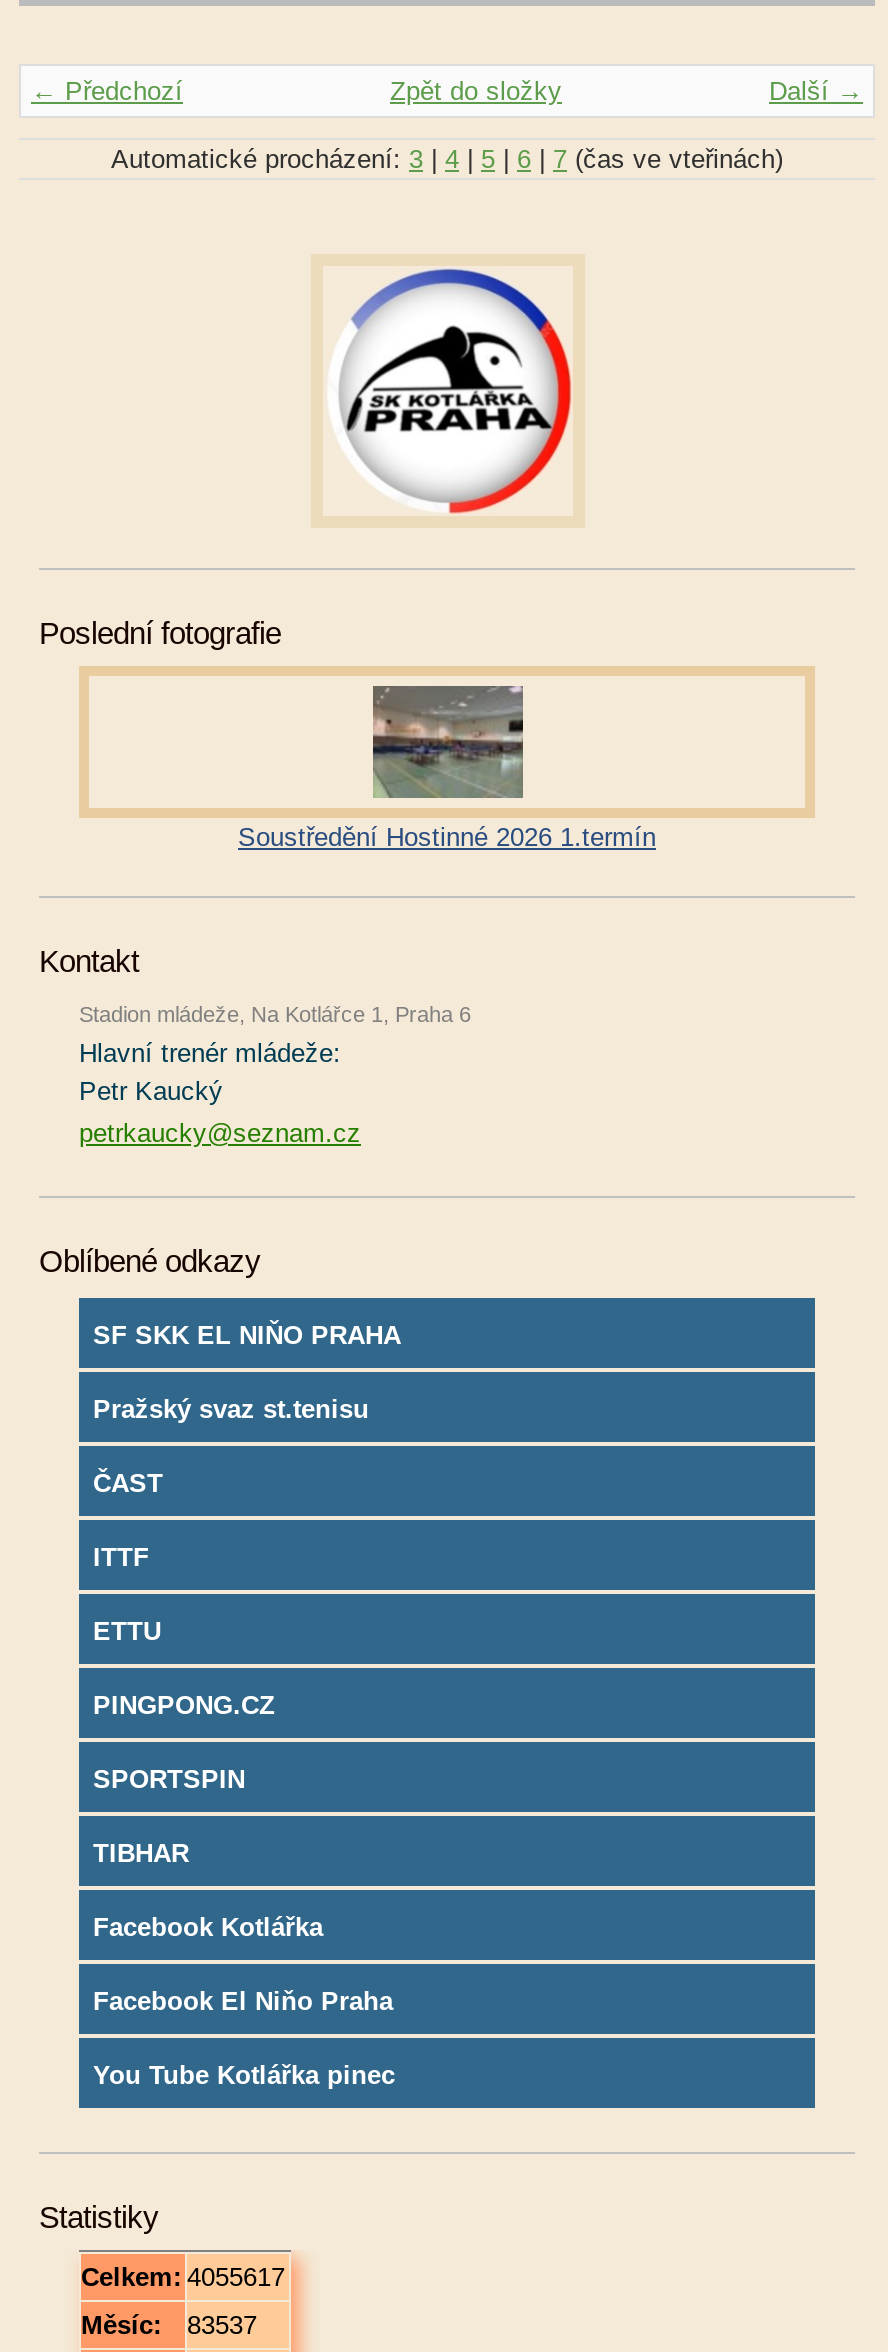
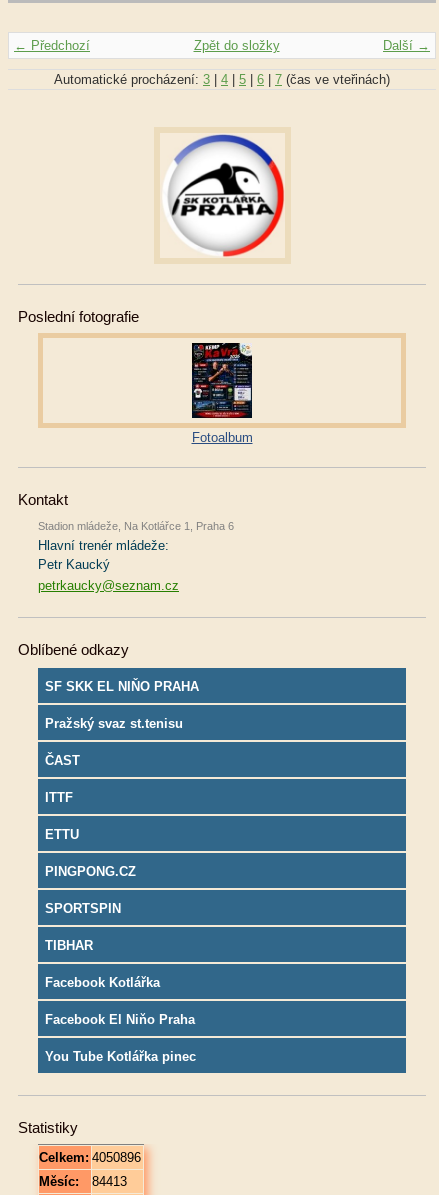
[238,684,656,853] [image] | Soustředění Hostinné 2026 1.termín -> [185,342,260,445] [image] | Fotoalbum
[81,2263,285,2293] Celkem: 4055617 -> [39,1150,141,1165] Celkem: 4050896
[81,2311,257,2341] Měsíc: 83537 -> [39,1174,127,1189] Měsíc: 84413

